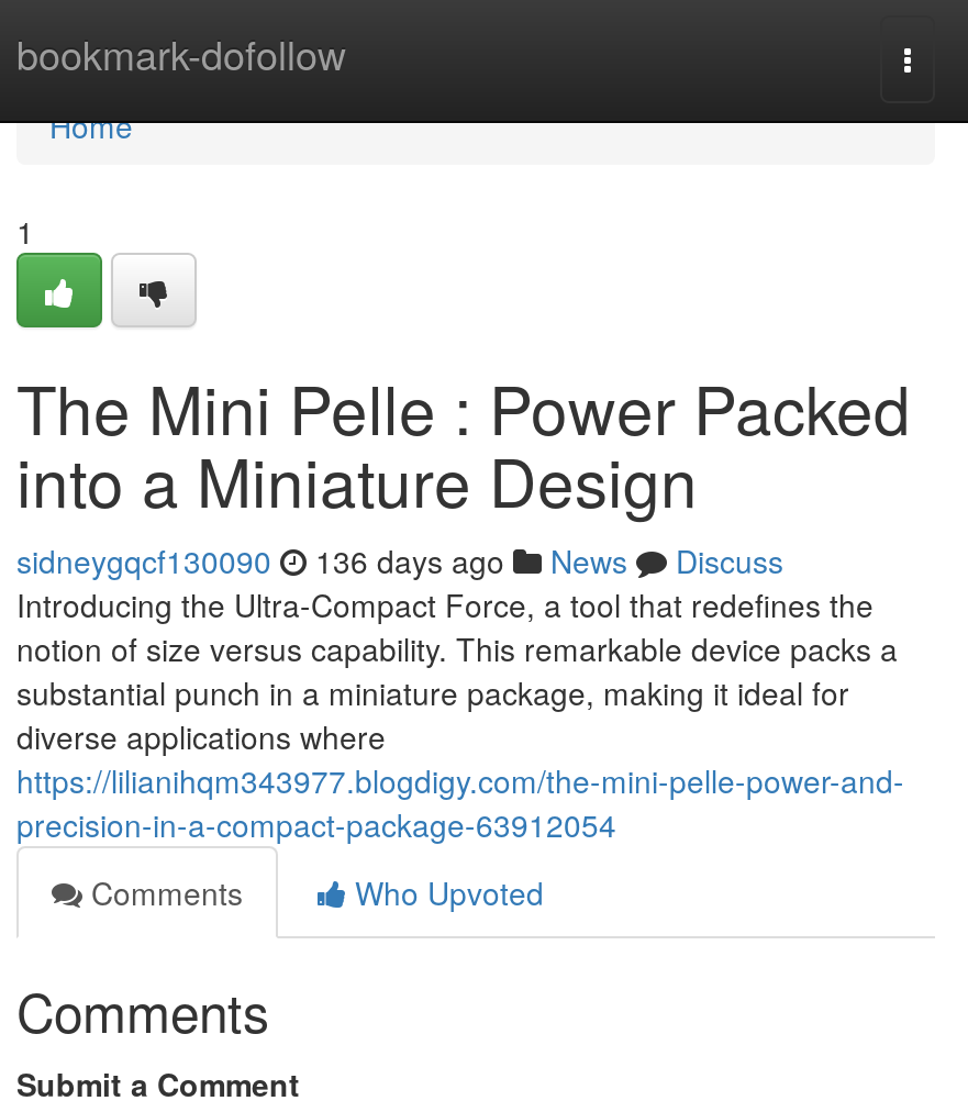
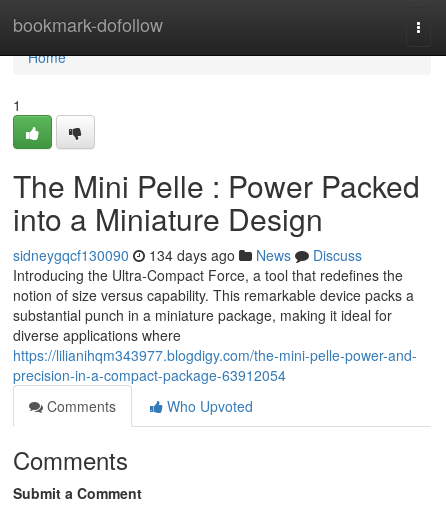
[16,538,783,582] sidneygqcf130090 136 days ago News Discuss -> [13,245,362,265] sidneygqcf130090 134 days ago News Discuss

